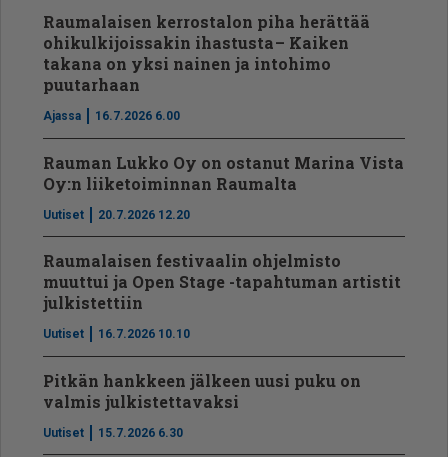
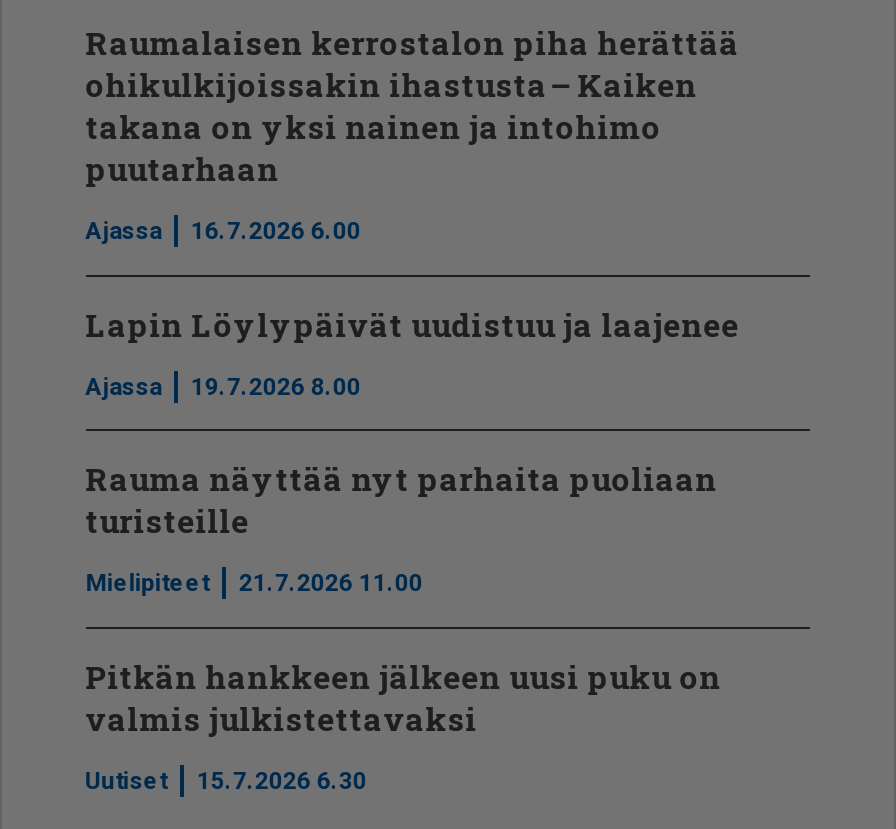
[43,151,404,193] Rauman Lukko Oy on ostanut Marina Vista | Oy:n liiketoiminnan Raumalta -> [85,302,739,344] Lapin Löylypäivät uudistuu ja laajenee
[43,208,190,222] Uutiset | 20.7.2026 12.20 -> [85,373,361,401] Ajassa | 19.7.2026 8.00
[43,250,401,313] Raumalaisen festivaalin ohjelmisto | muuttui ja Open Stage -tapahtuman artistit | julkistettiin -> [85,457,717,541] Rauma näyttää nyt parhaita puoliaan | turisteille
[43,327,190,341] Uutiset | 16.7.2026 10.10 -> [85,570,423,598] Mielipiteet | 21.7.2026 11.00

